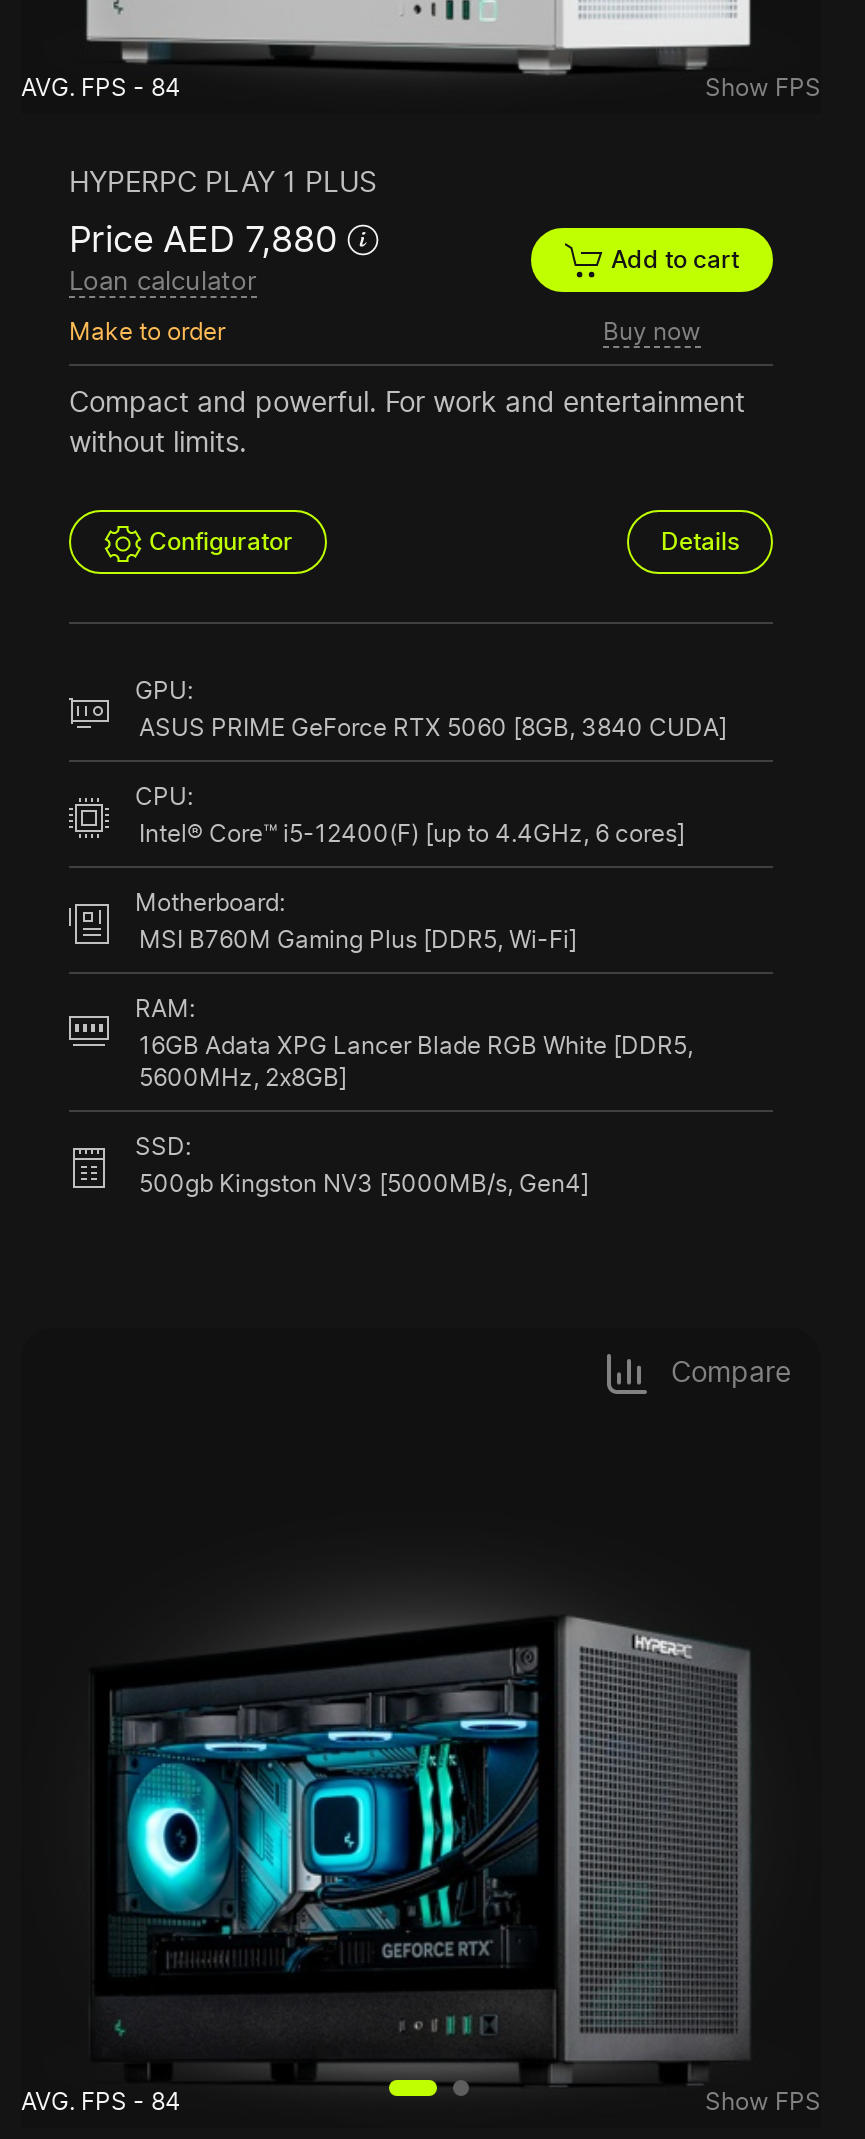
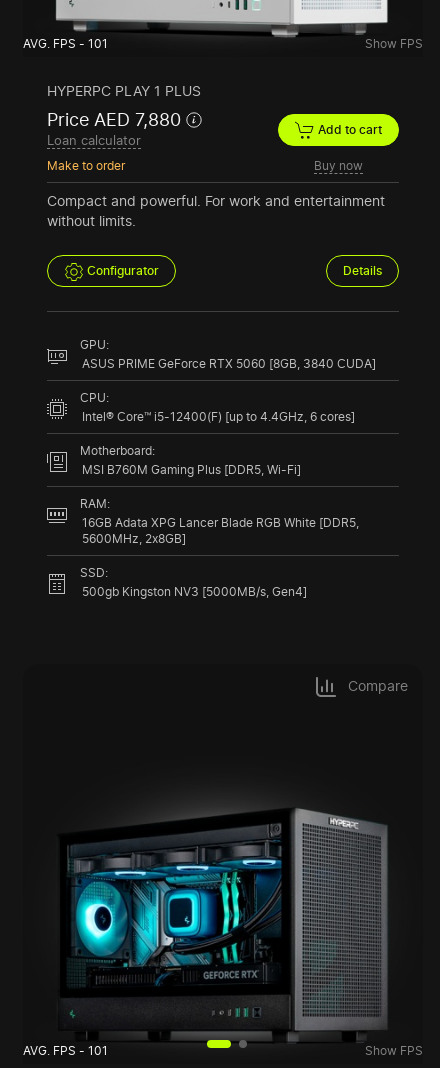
[21,72,181,102] AVG. FPS - 84 -> [23,36,108,51] AVG. FPS - 101
[21,2086,181,2116] AVG. FPS - 84 -> [23,1043,108,1058] AVG. FPS - 101

